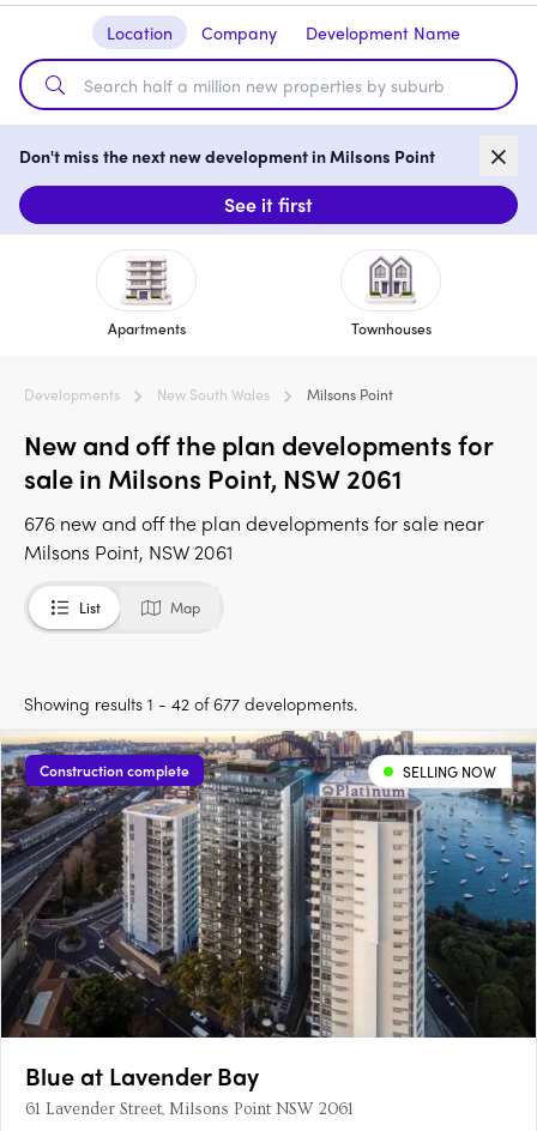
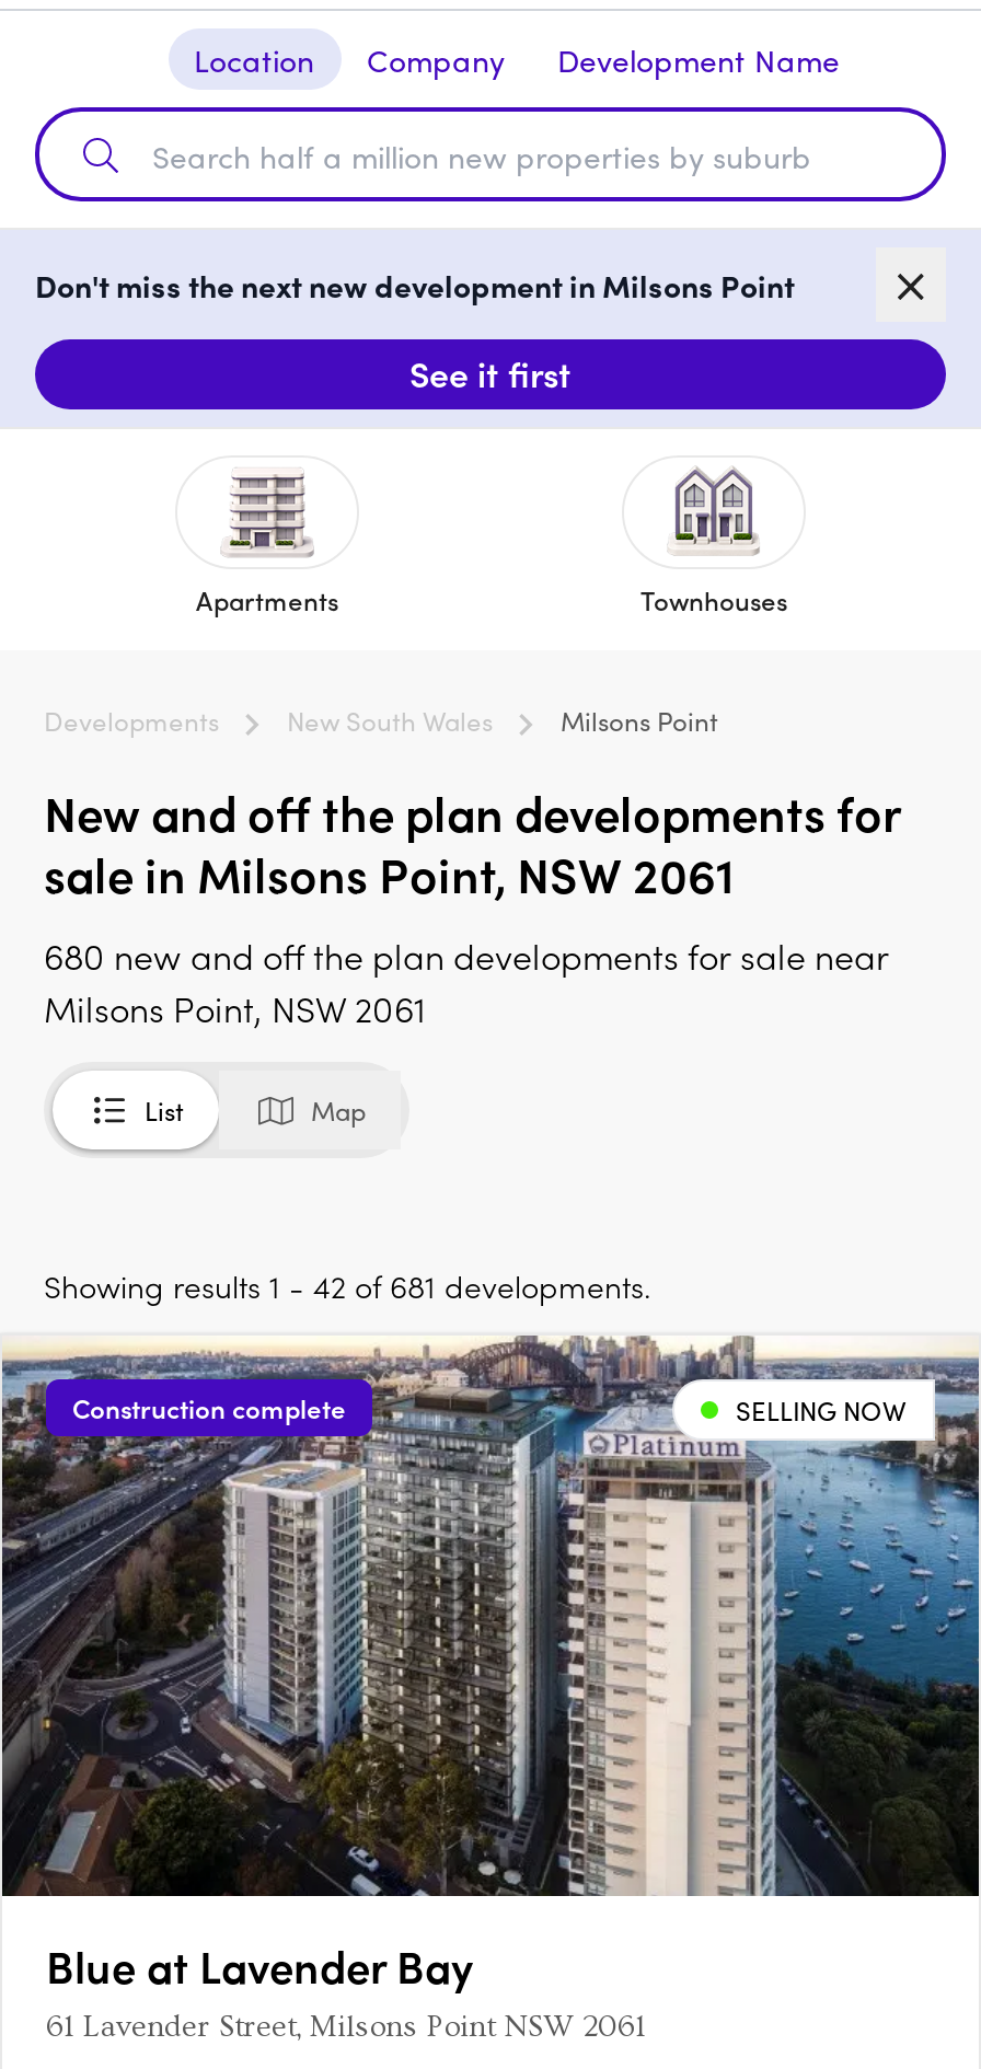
[24,510,484,537] 676 new and off the plan developments for sale near -> [44,931,889,982] 680 new and off the plan developments for sale near
[24,692,357,716] Showing results 1 - 42 of 677 developments. -> [44,1264,650,1308] Showing results 1 - 42 of 681 developments.

